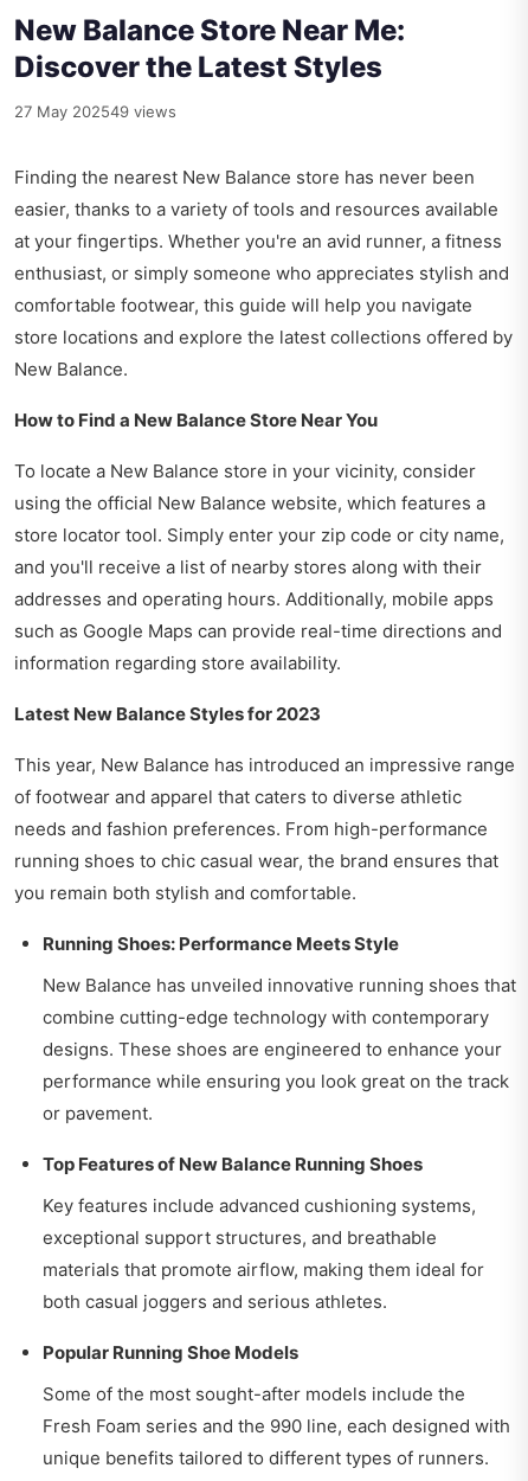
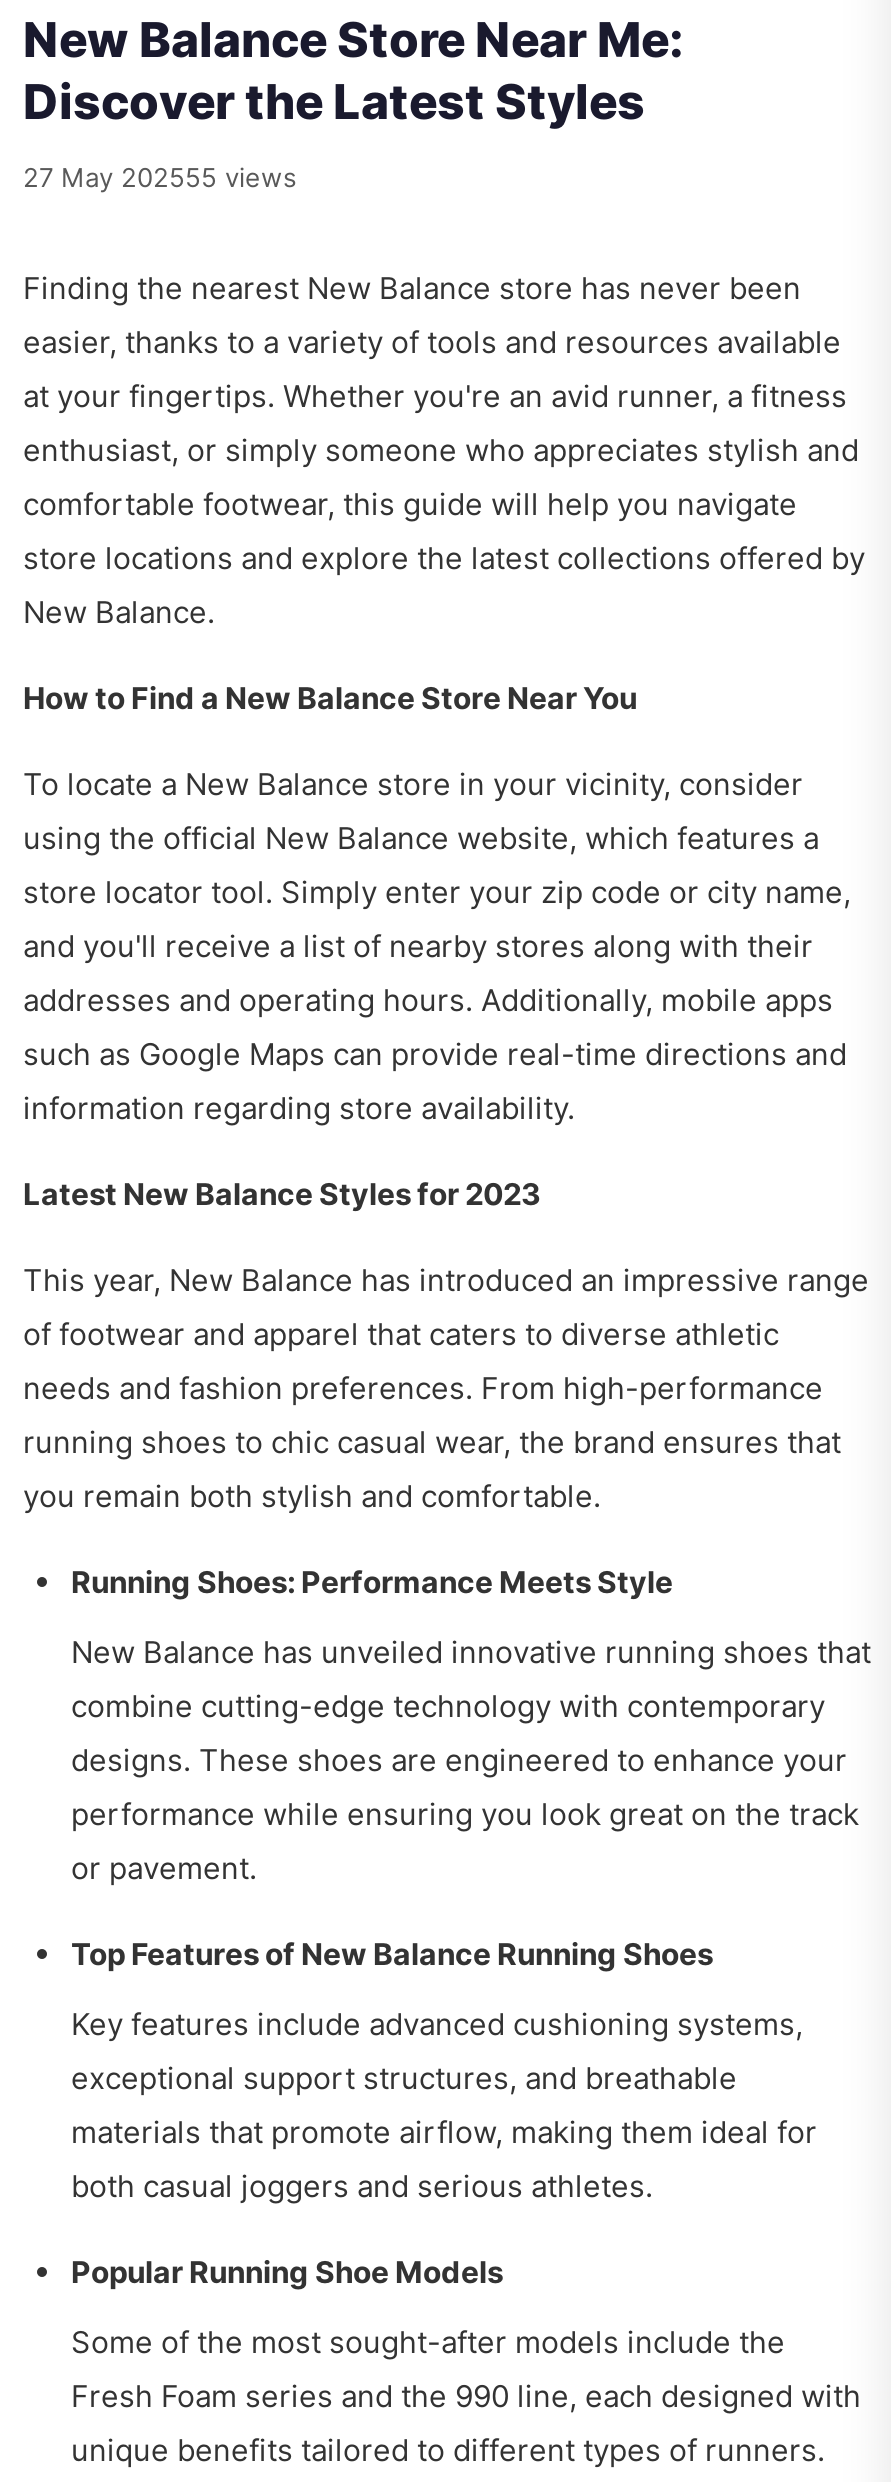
[14,102,176,121] 27 May 202549 views -> [23,161,297,193] 27 May 202555 views

